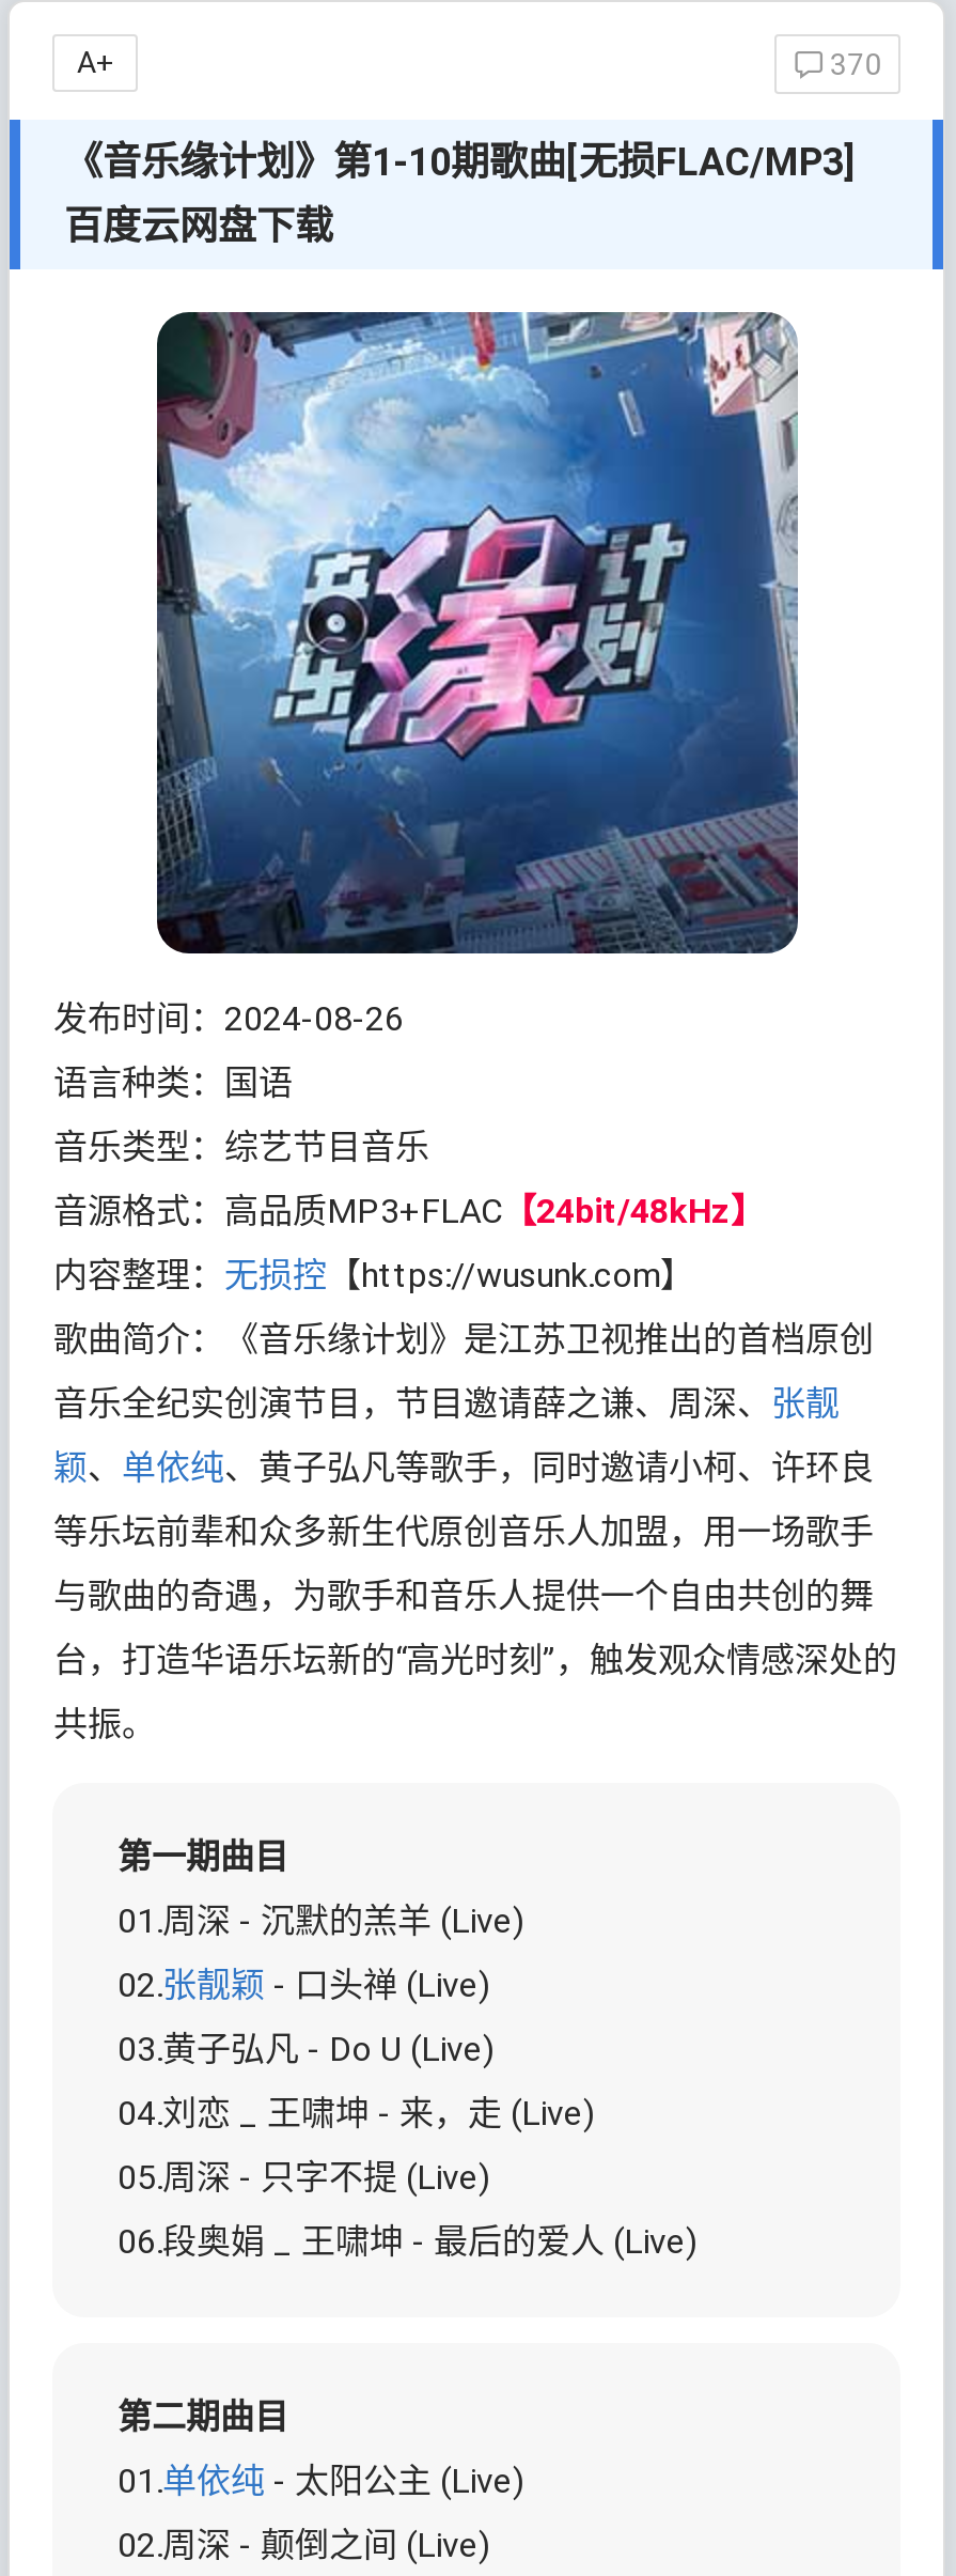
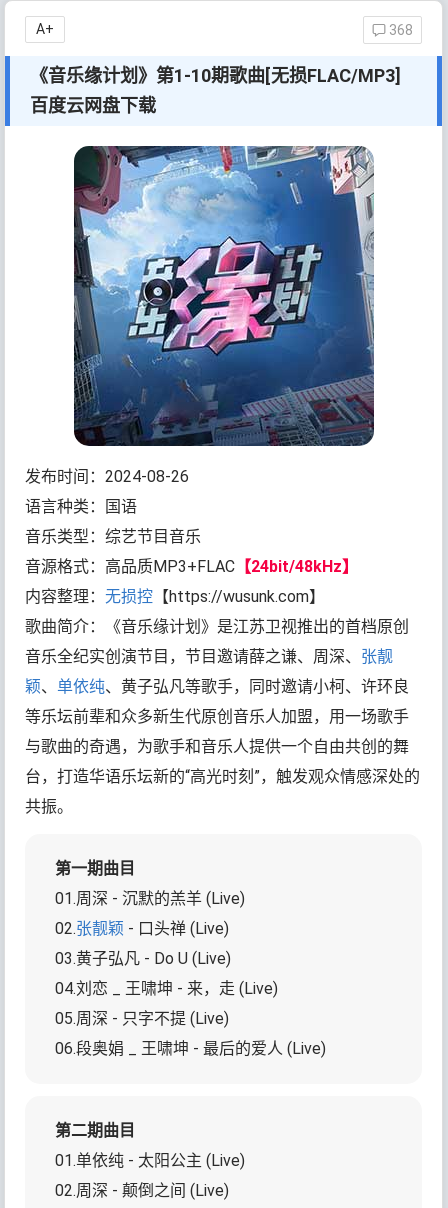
[824,47,881,81] 370 -> [386,22,413,38] 368
[117,2461,523,2501] 01.单依纯- 太阳公主 (Live) -> [55,1151,245,1170] 01.单依纯 - 太阳公主 (Live)

